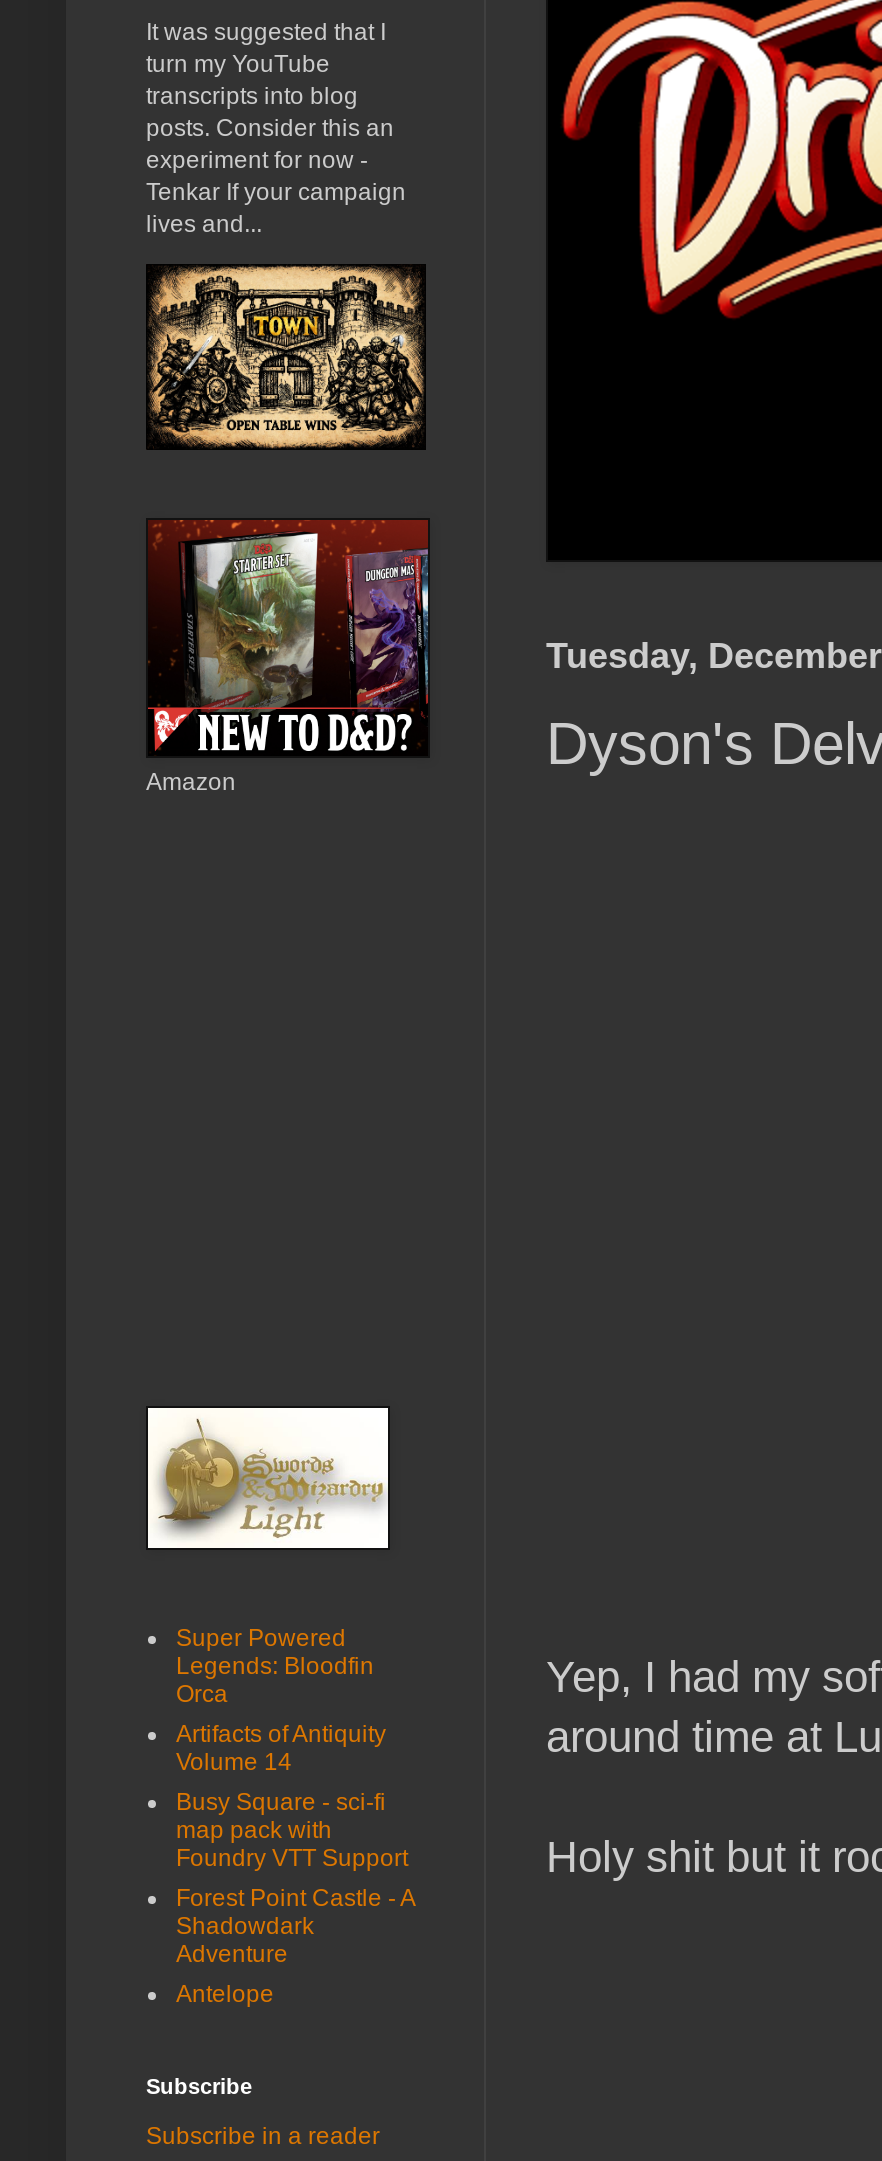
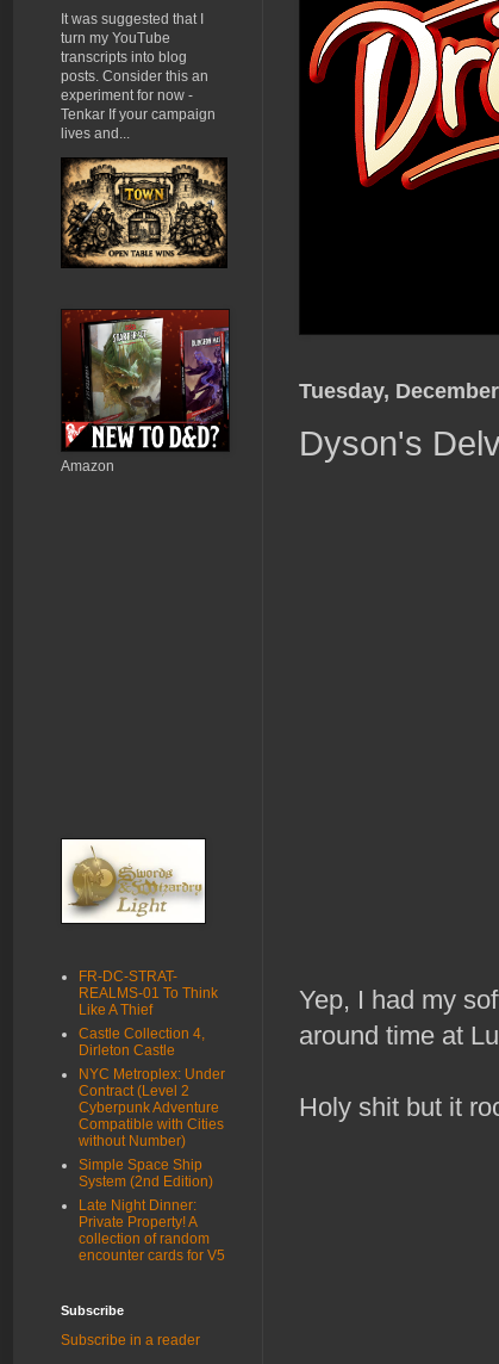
[176,1624,414,2008] Super Powered | Legends: Bloodfin | Orca | Artifacts of Antiquity | Volume 14 | Busy Square - sci-fi | map pack with | Foundry VTT Support | Forest Point Castle - A | Shadowdark | Adventure | Antelope -> [79,968,225,1264] FR-DC-STRAT- | REALMS-01 To Think | Like A Thief | Castle Collection 4, | Dirleton Castle | NYC Metroplex: Under | Contract (Level 2 | Cyberpunk Adventure | Compatible with Cities | without Number) | Simple Space Ship | System (2nd Edition) | Late Night Dinner: | Private Property! A | collection of random | encounter cards for V5

